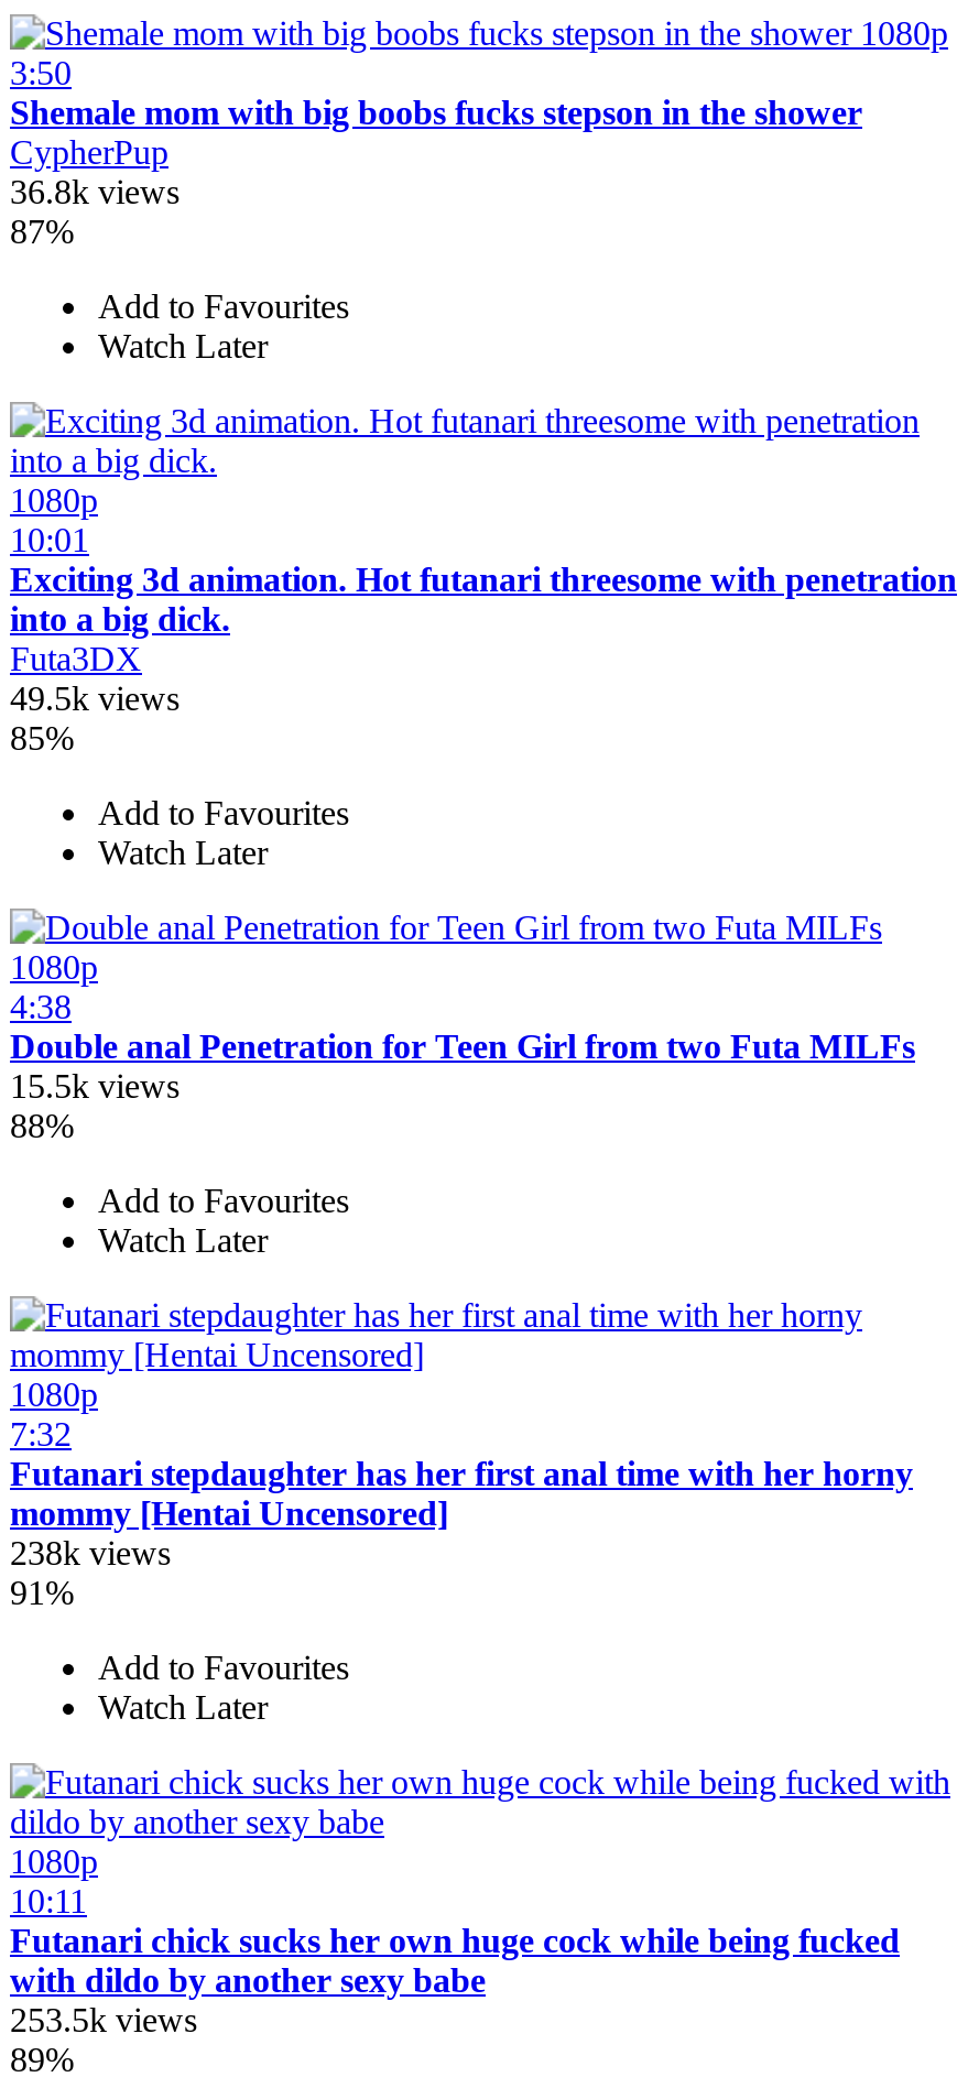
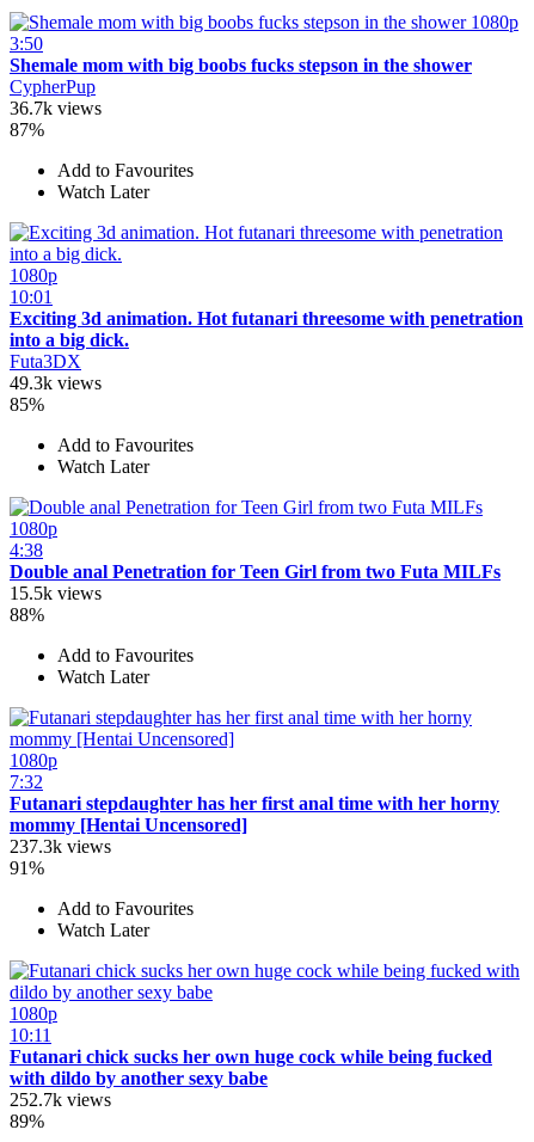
[10,173,180,210] 36.8k views -> [10,98,102,118] 36.7k views
[10,679,180,717] 49.5k views -> [10,373,102,393] 49.3k views
[10,1534,171,1571] 238k views -> [10,836,111,856] 237.3k views
[10,2001,197,2038] 253.5k views -> [10,1089,111,1110] 252.7k views

